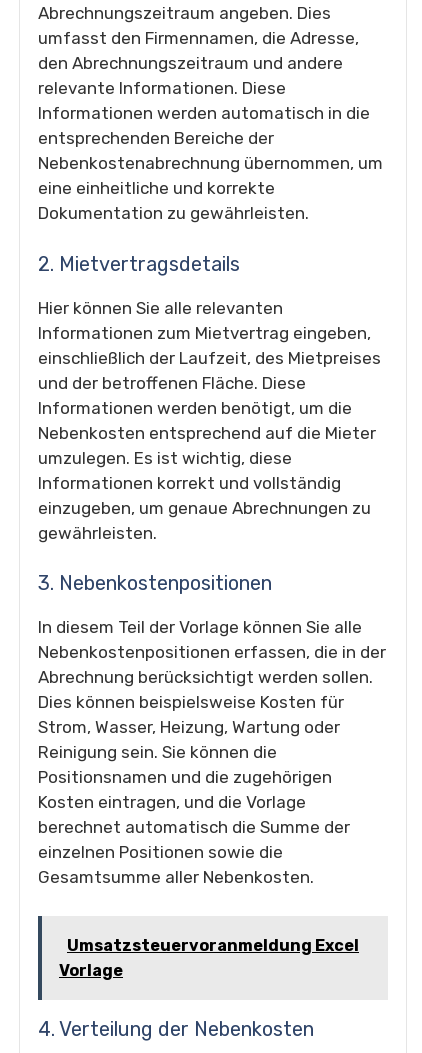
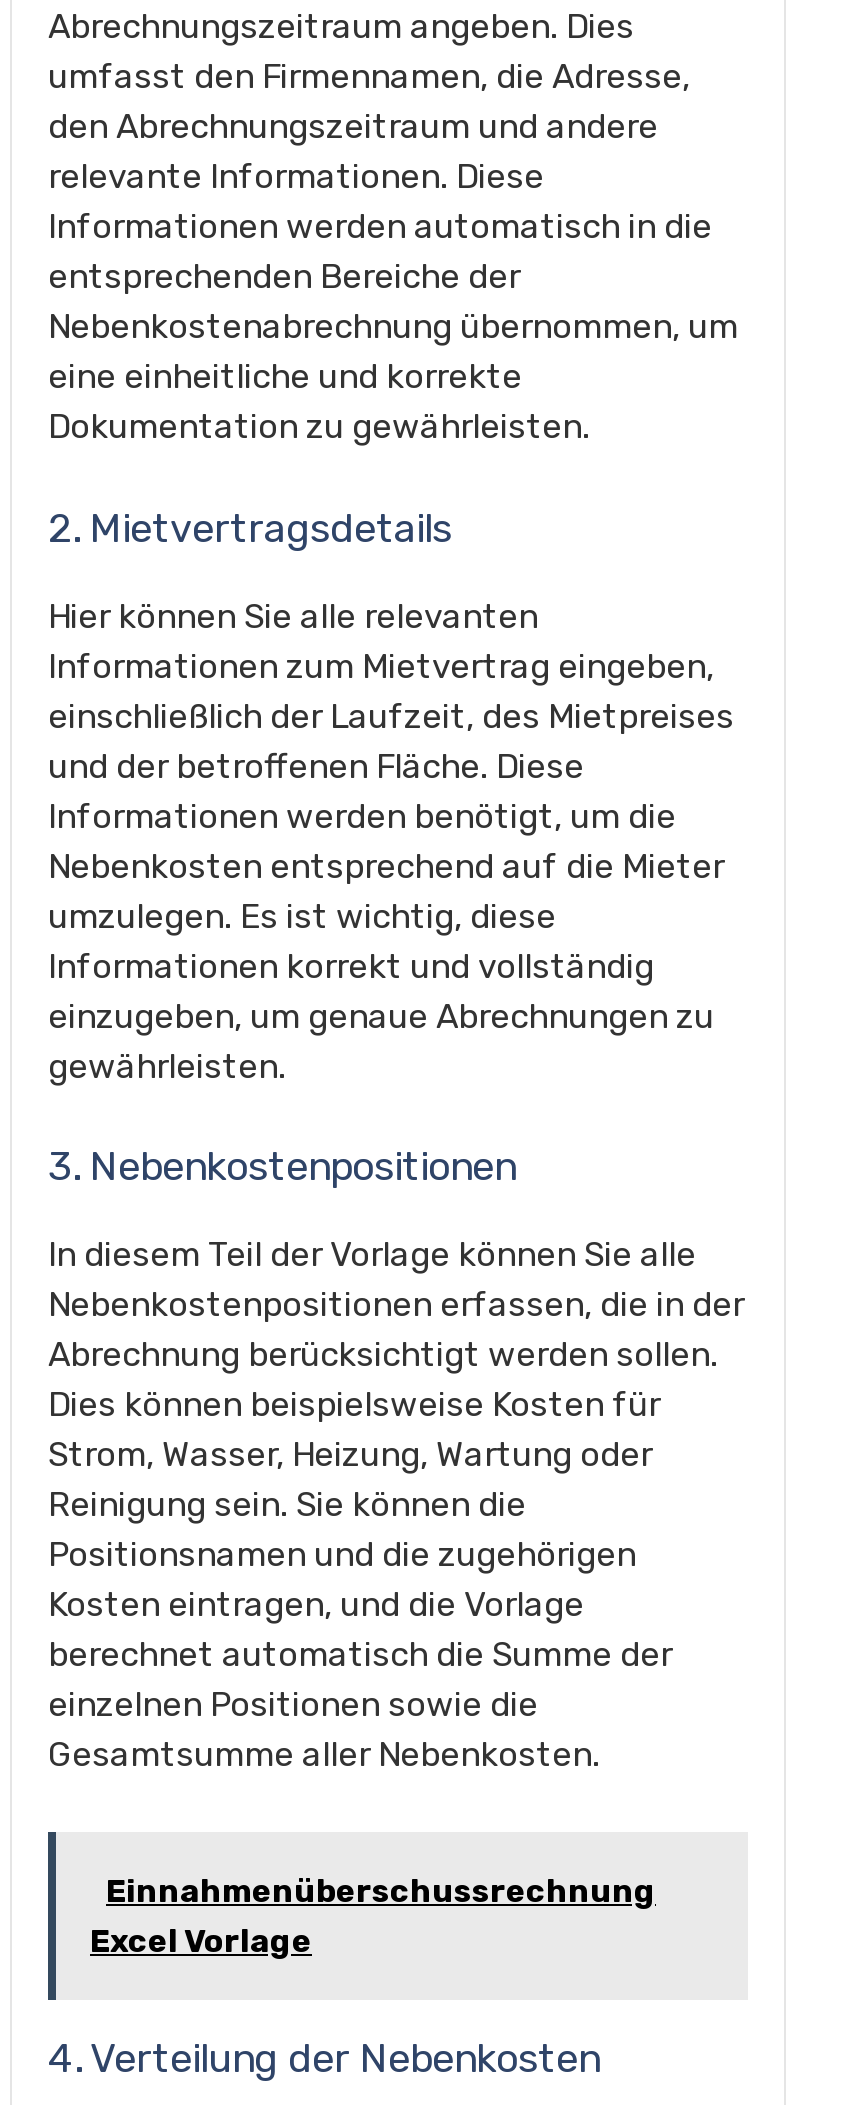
[59,935,359,979] Umsatzsteuervoranmeldung Excel | Vorlage -> [90,1871,656,1959] Einnahmenüberschussrechnung | Excel Vorlage

